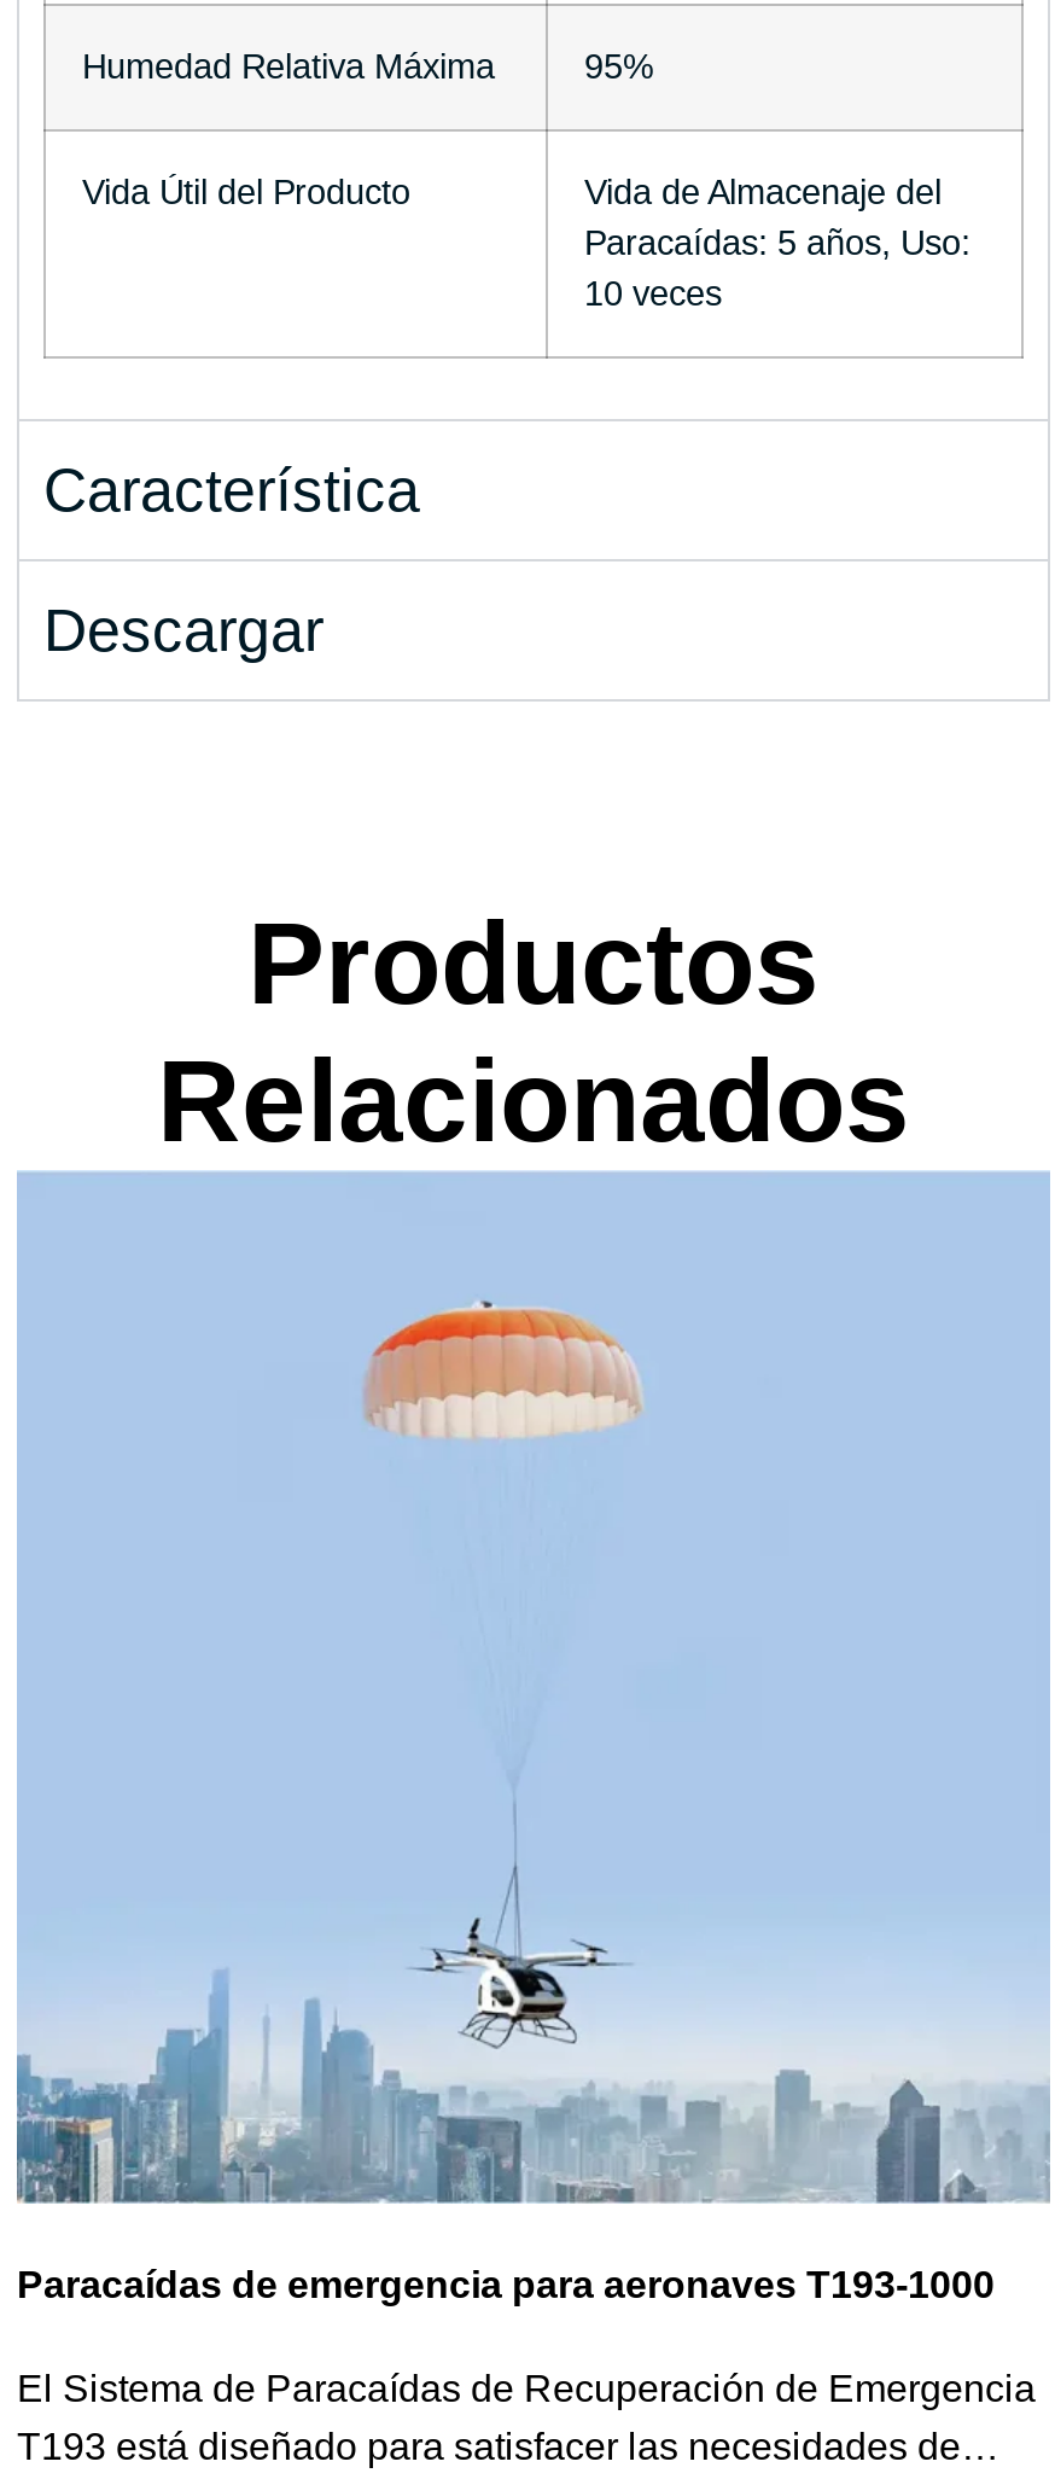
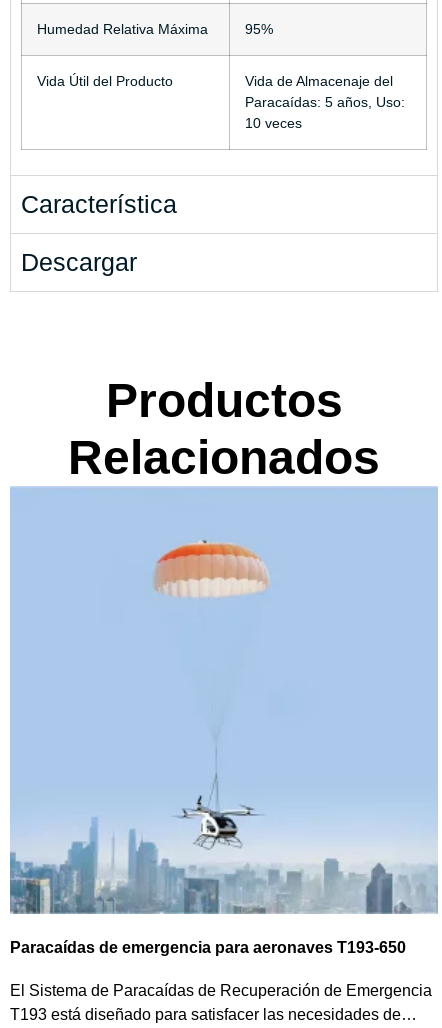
[17,2264,995,2305] Paracaídas de emergencia para aeronaves T193-1000 -> [10,939,406,956] Paracaídas de emergencia para aeronaves T193-650

